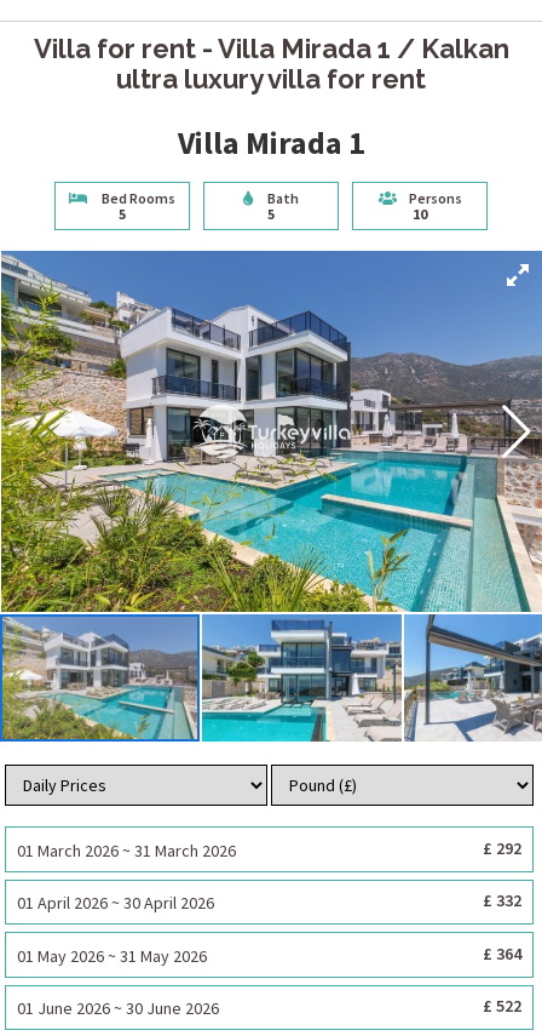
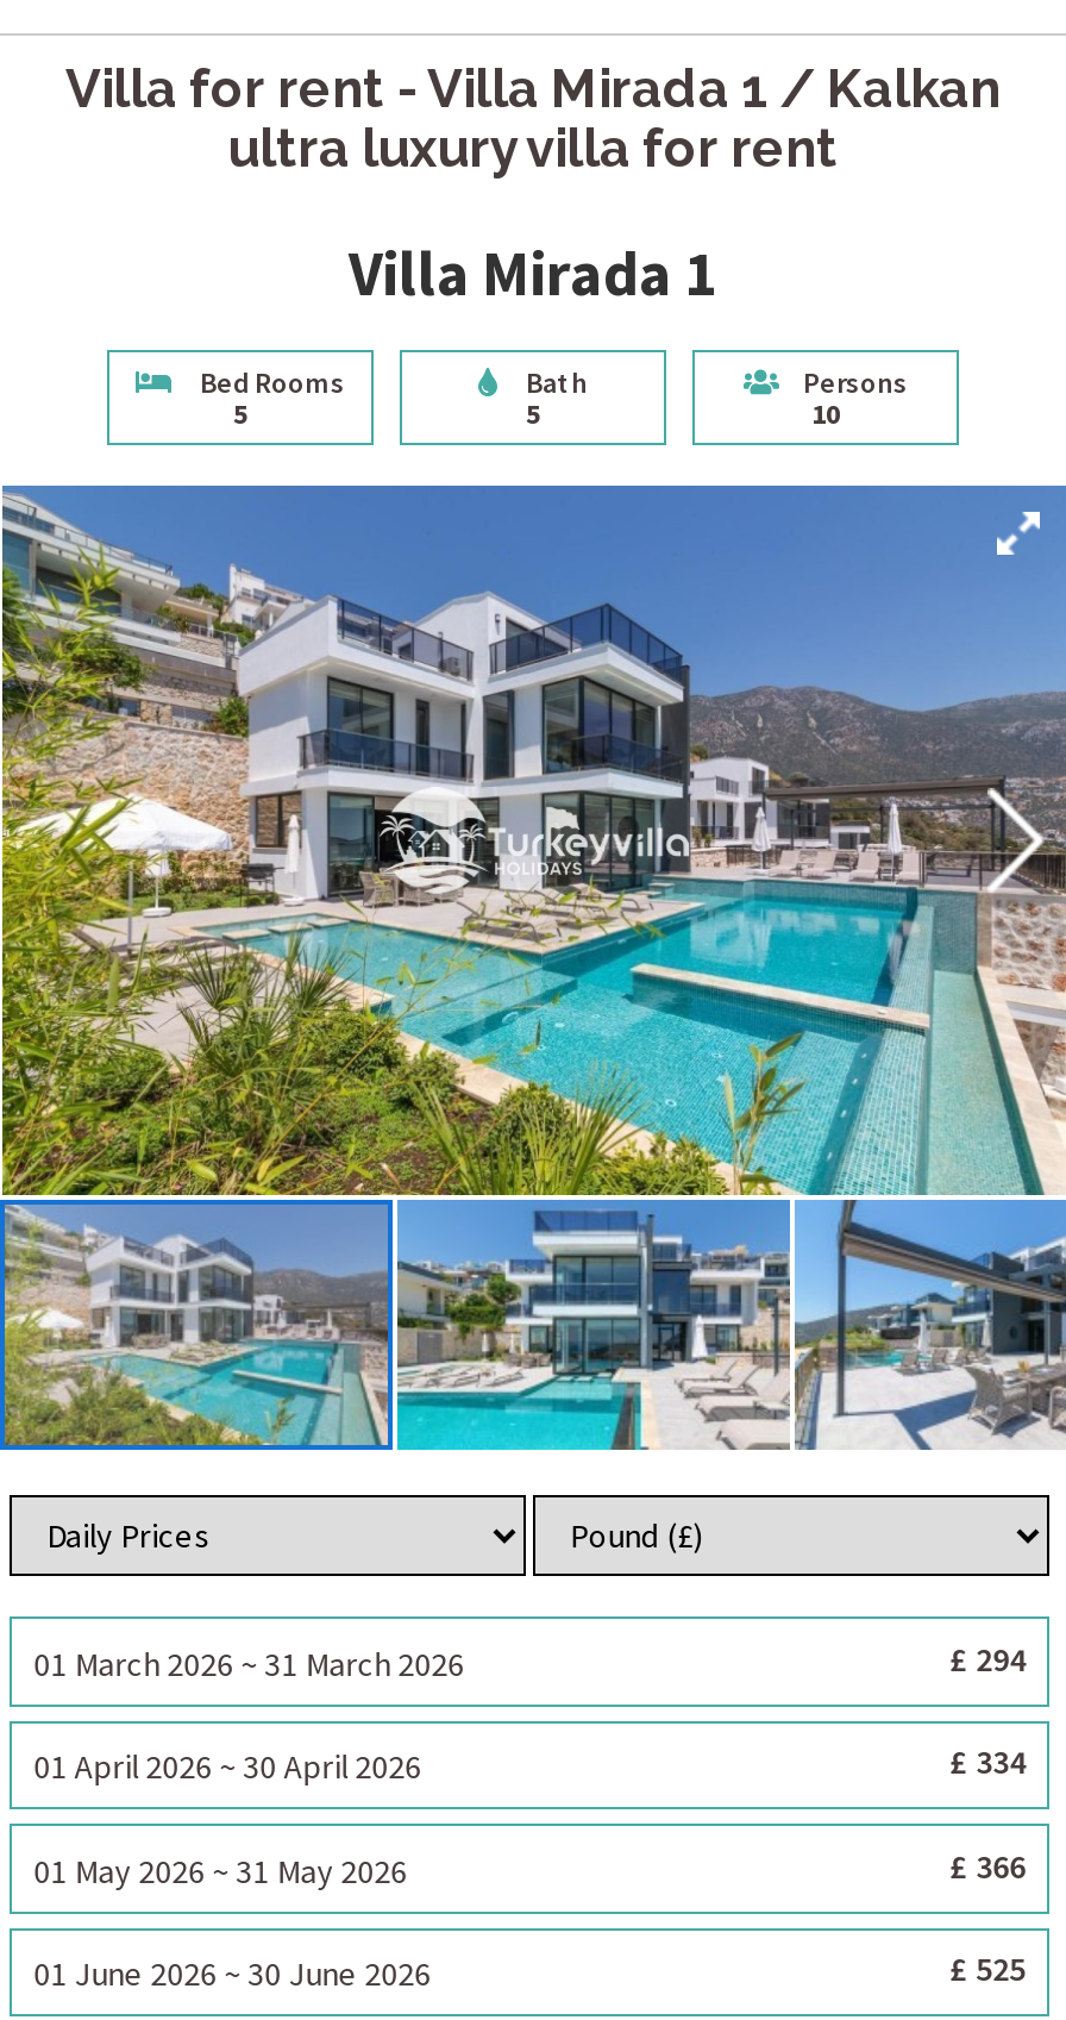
[483,837,522,859] £ 292 -> [950,1637,1026,1680] £ 294
[483,890,522,912] £ 332 -> [950,1741,1026,1784] £ 334
[483,943,522,964] £ 364 -> [950,1845,1026,1888] £ 366
[483,995,522,1017] £ 522 -> [950,1948,1026,1991] £ 525

